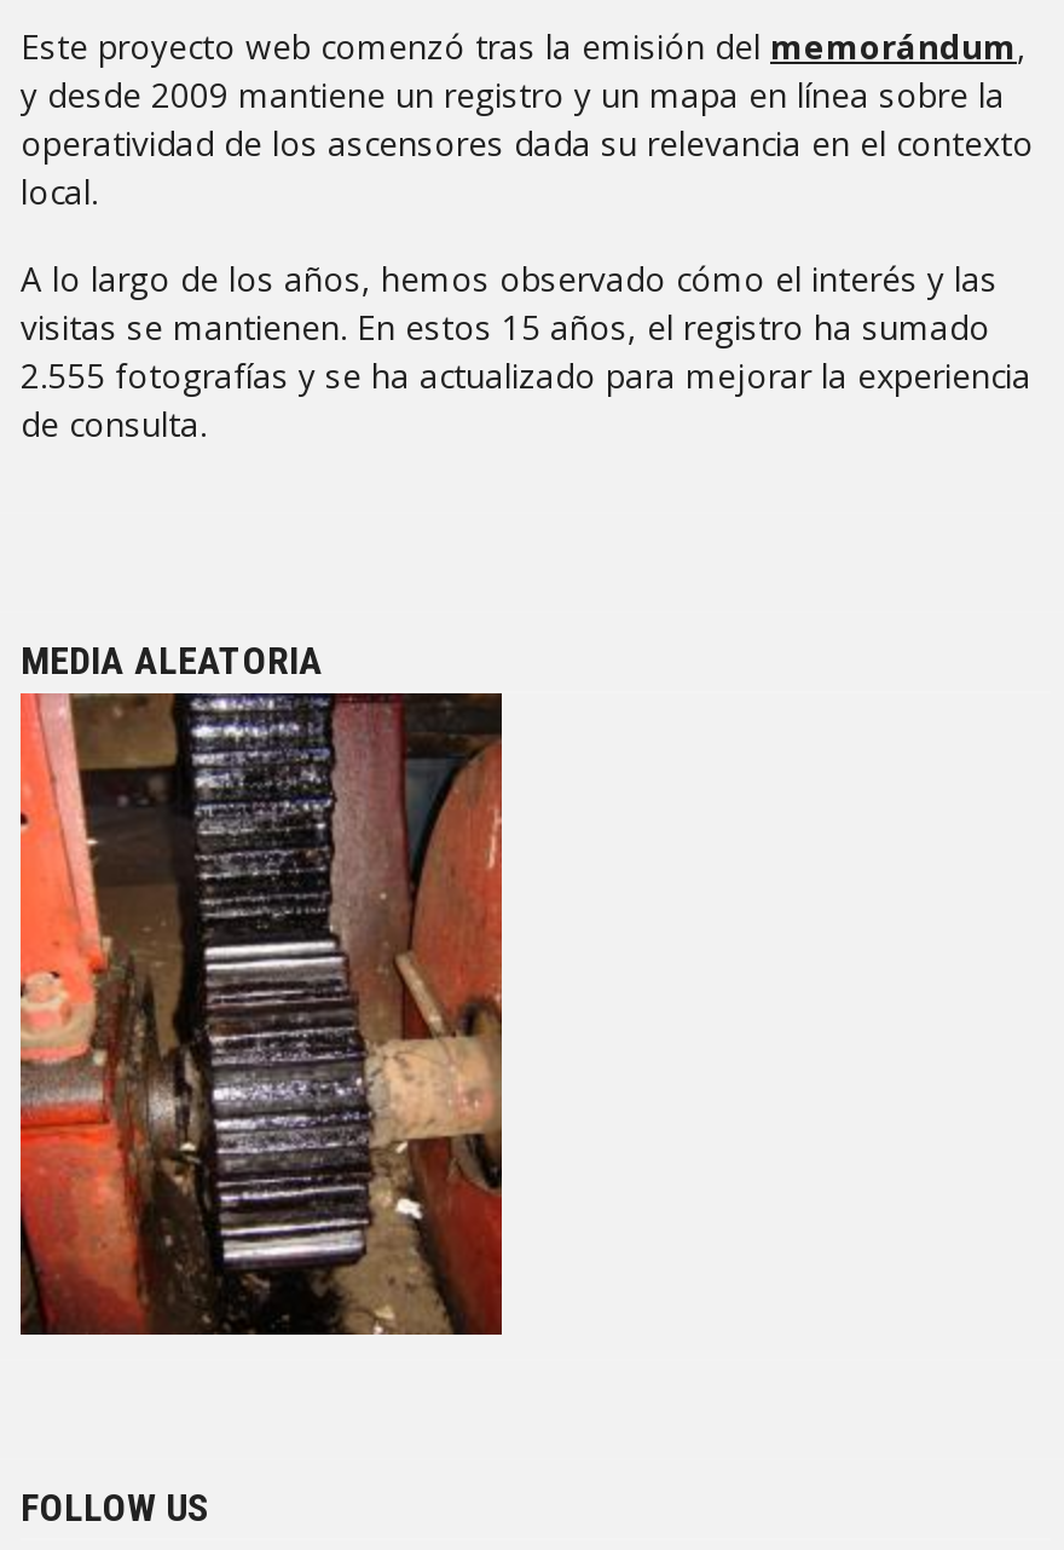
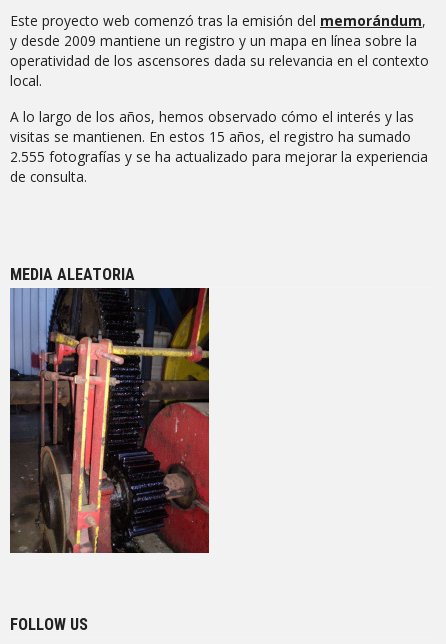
[18,691,504,1337] [image] -> [9,287,210,554] [image]

